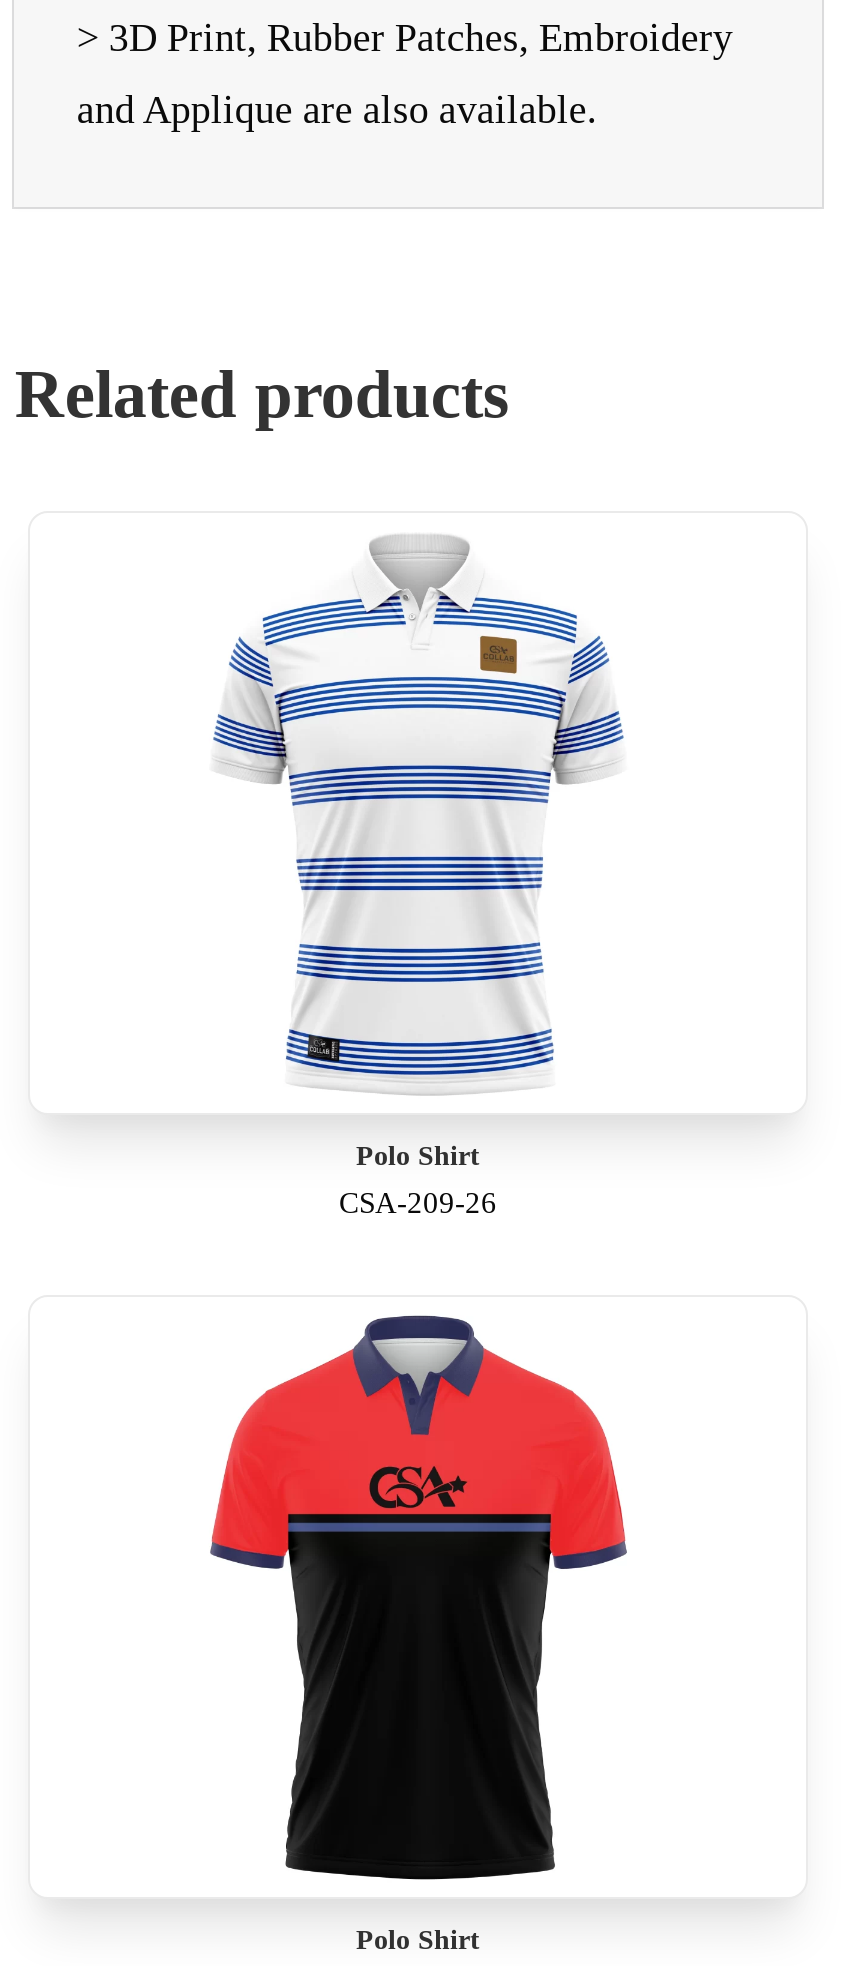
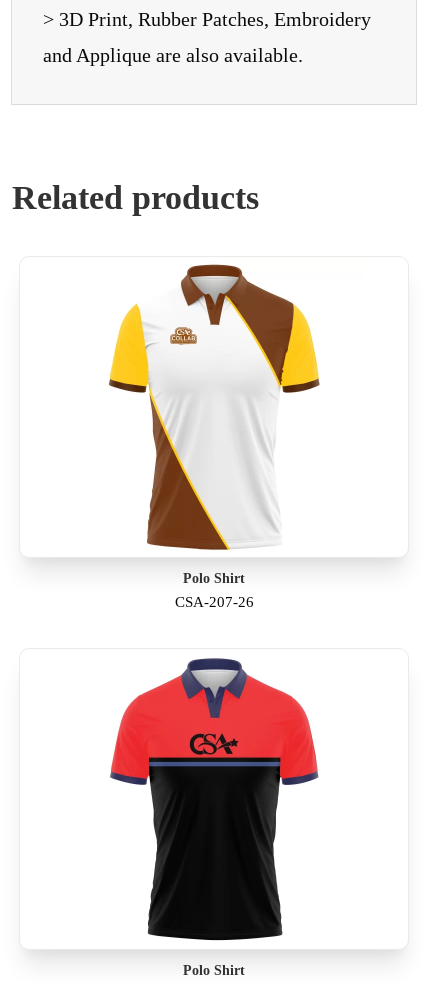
[208,529,628,1099] [image] -> [108,264,320,551] [image]
[339,1186,497,1218] CSA-209-26 -> [174,593,253,609] CSA-207-26

